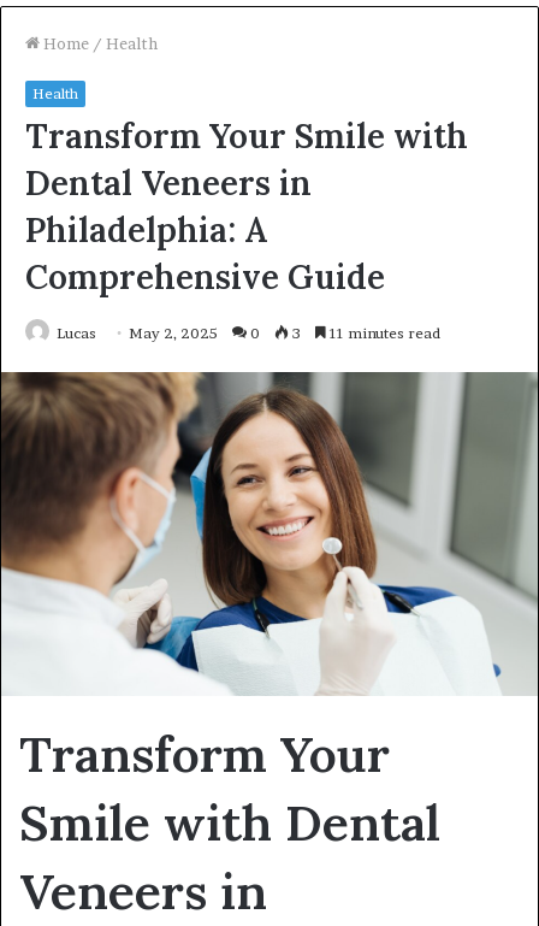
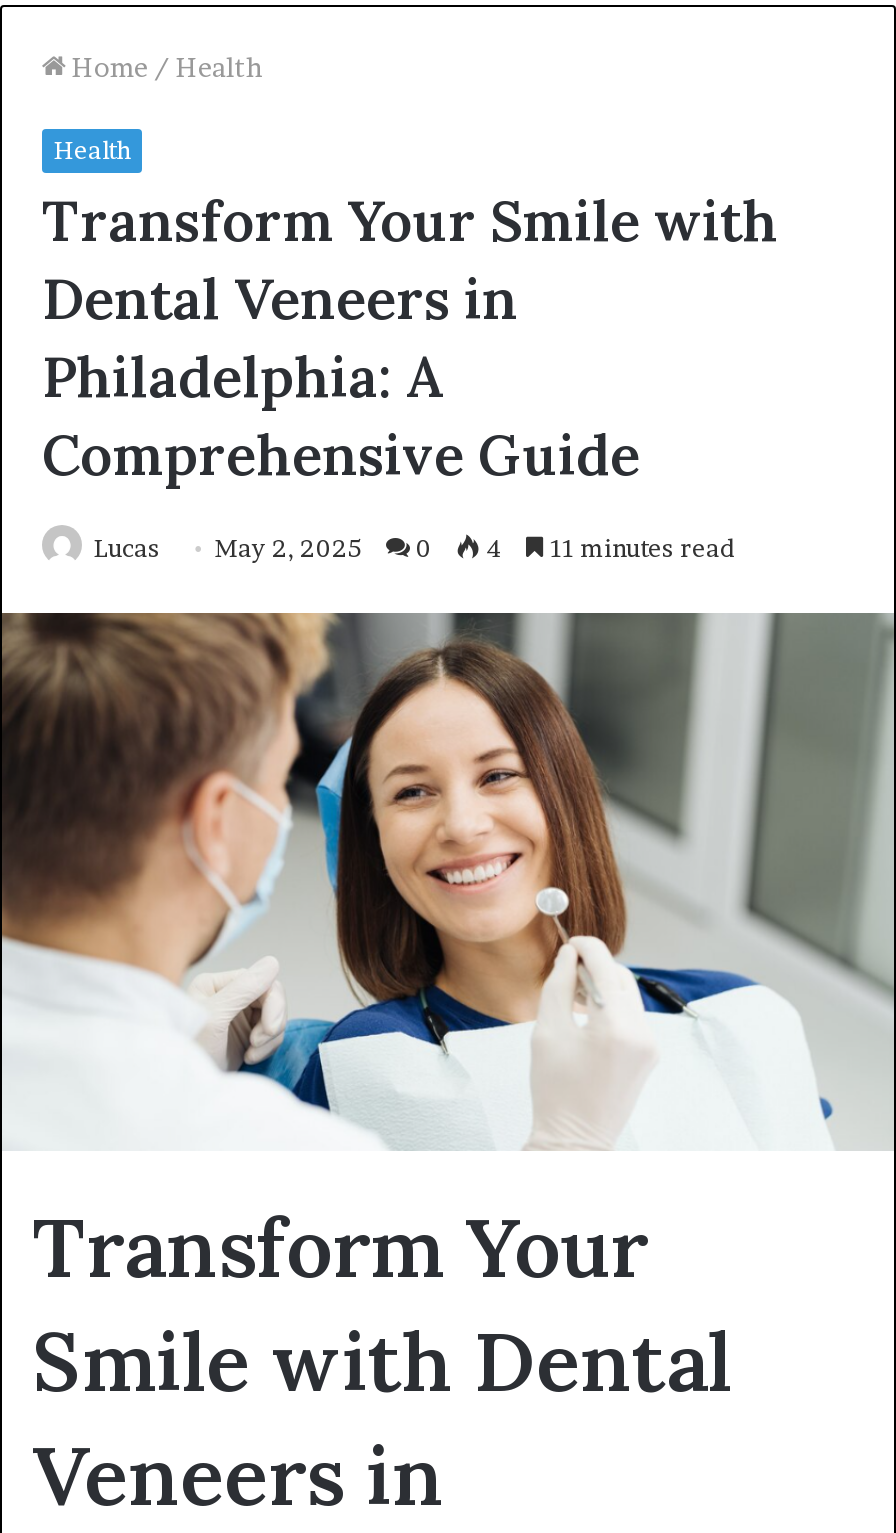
[57,323,440,342] Lucas May 2, 2025 0 3 11 minutes read -> [94,532,734,562] Lucas May 2, 2025 0 4 11 minutes read

